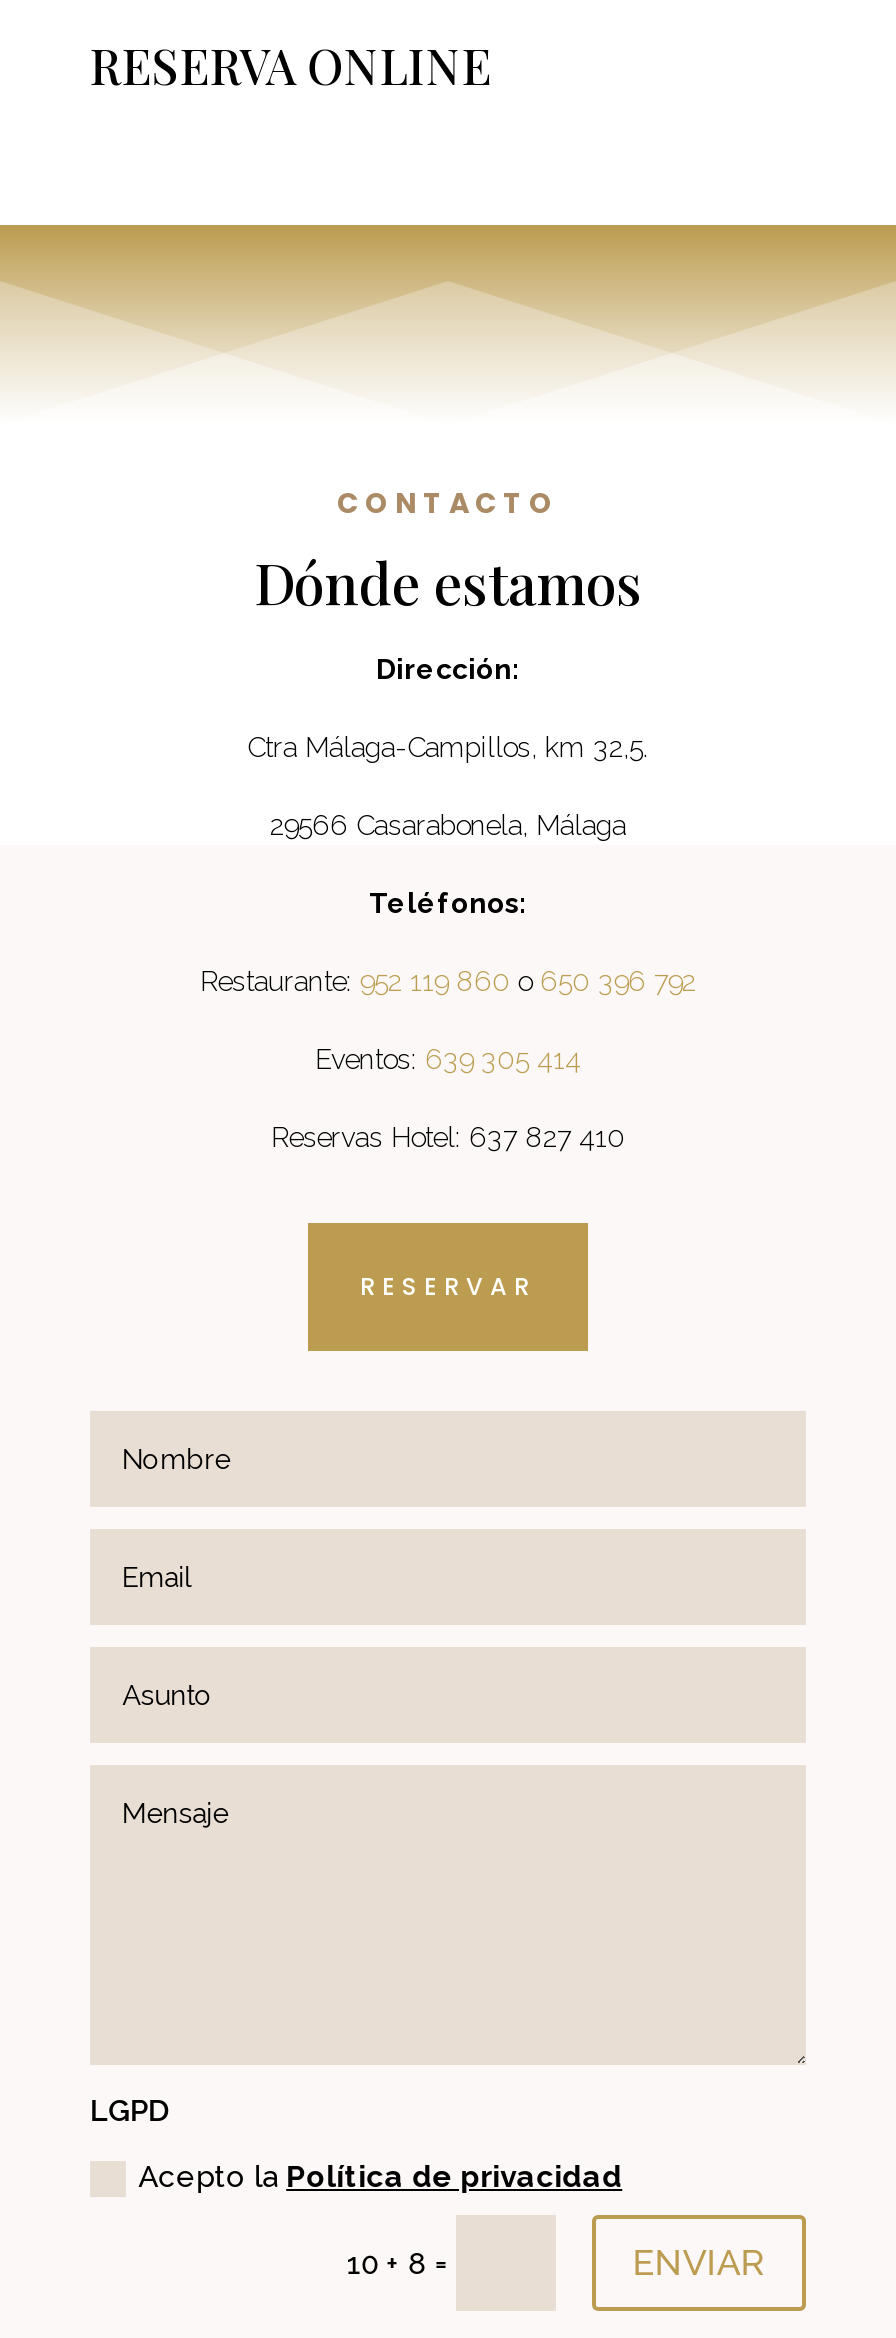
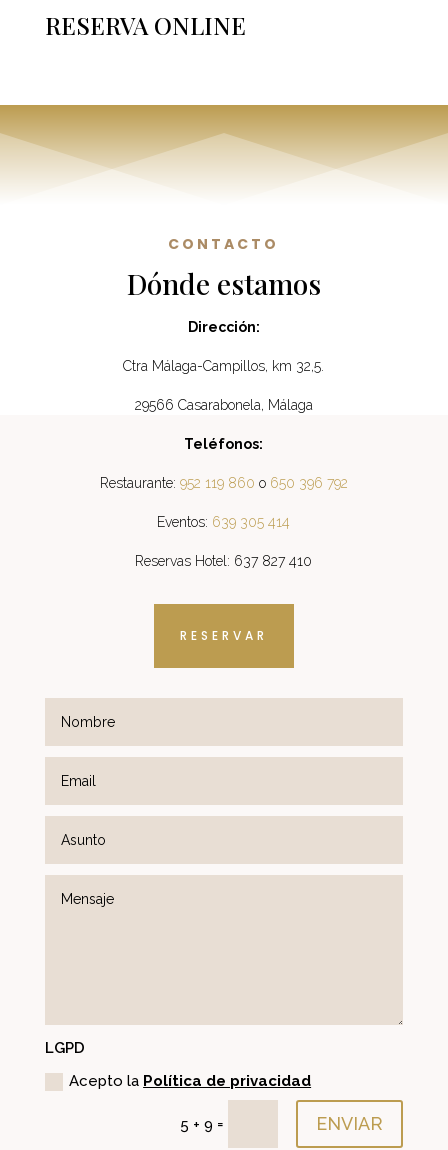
[346,2245,456,2283] 10 + 8 = -> [180,1115,228,1134] 5 + 9 =

